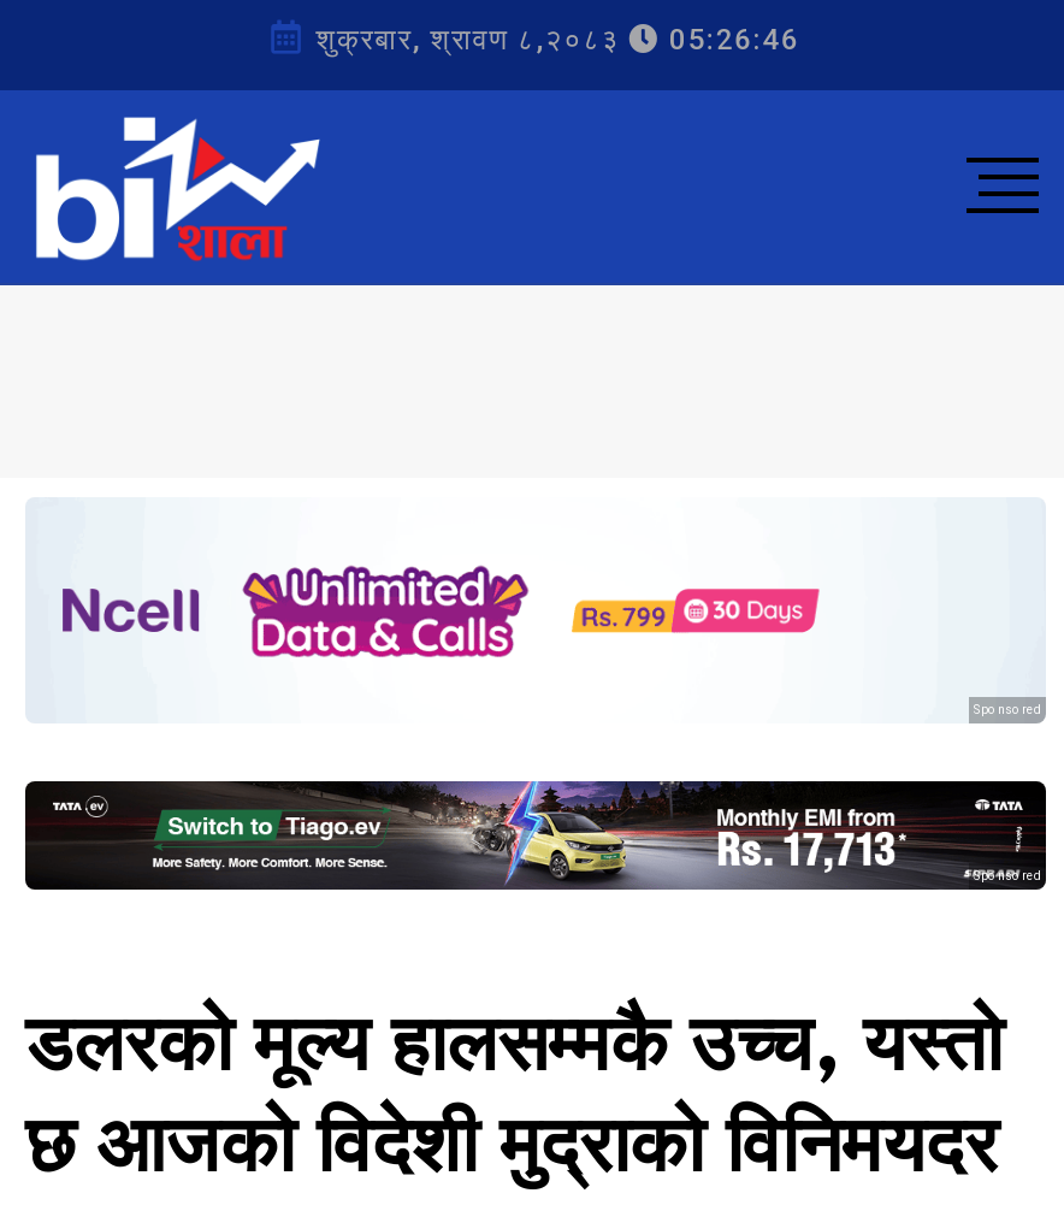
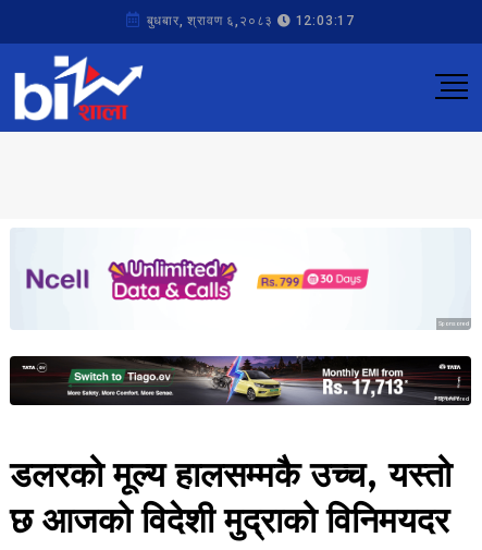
[307,23,629,57] शुक्रबार, श्रावण ८,२०८३ -> [142,13,277,28] बुधबार, श्रावण ६,२०८३
[669,23,800,57] 05:26:46 -> [296,13,355,28] 12:03:17

